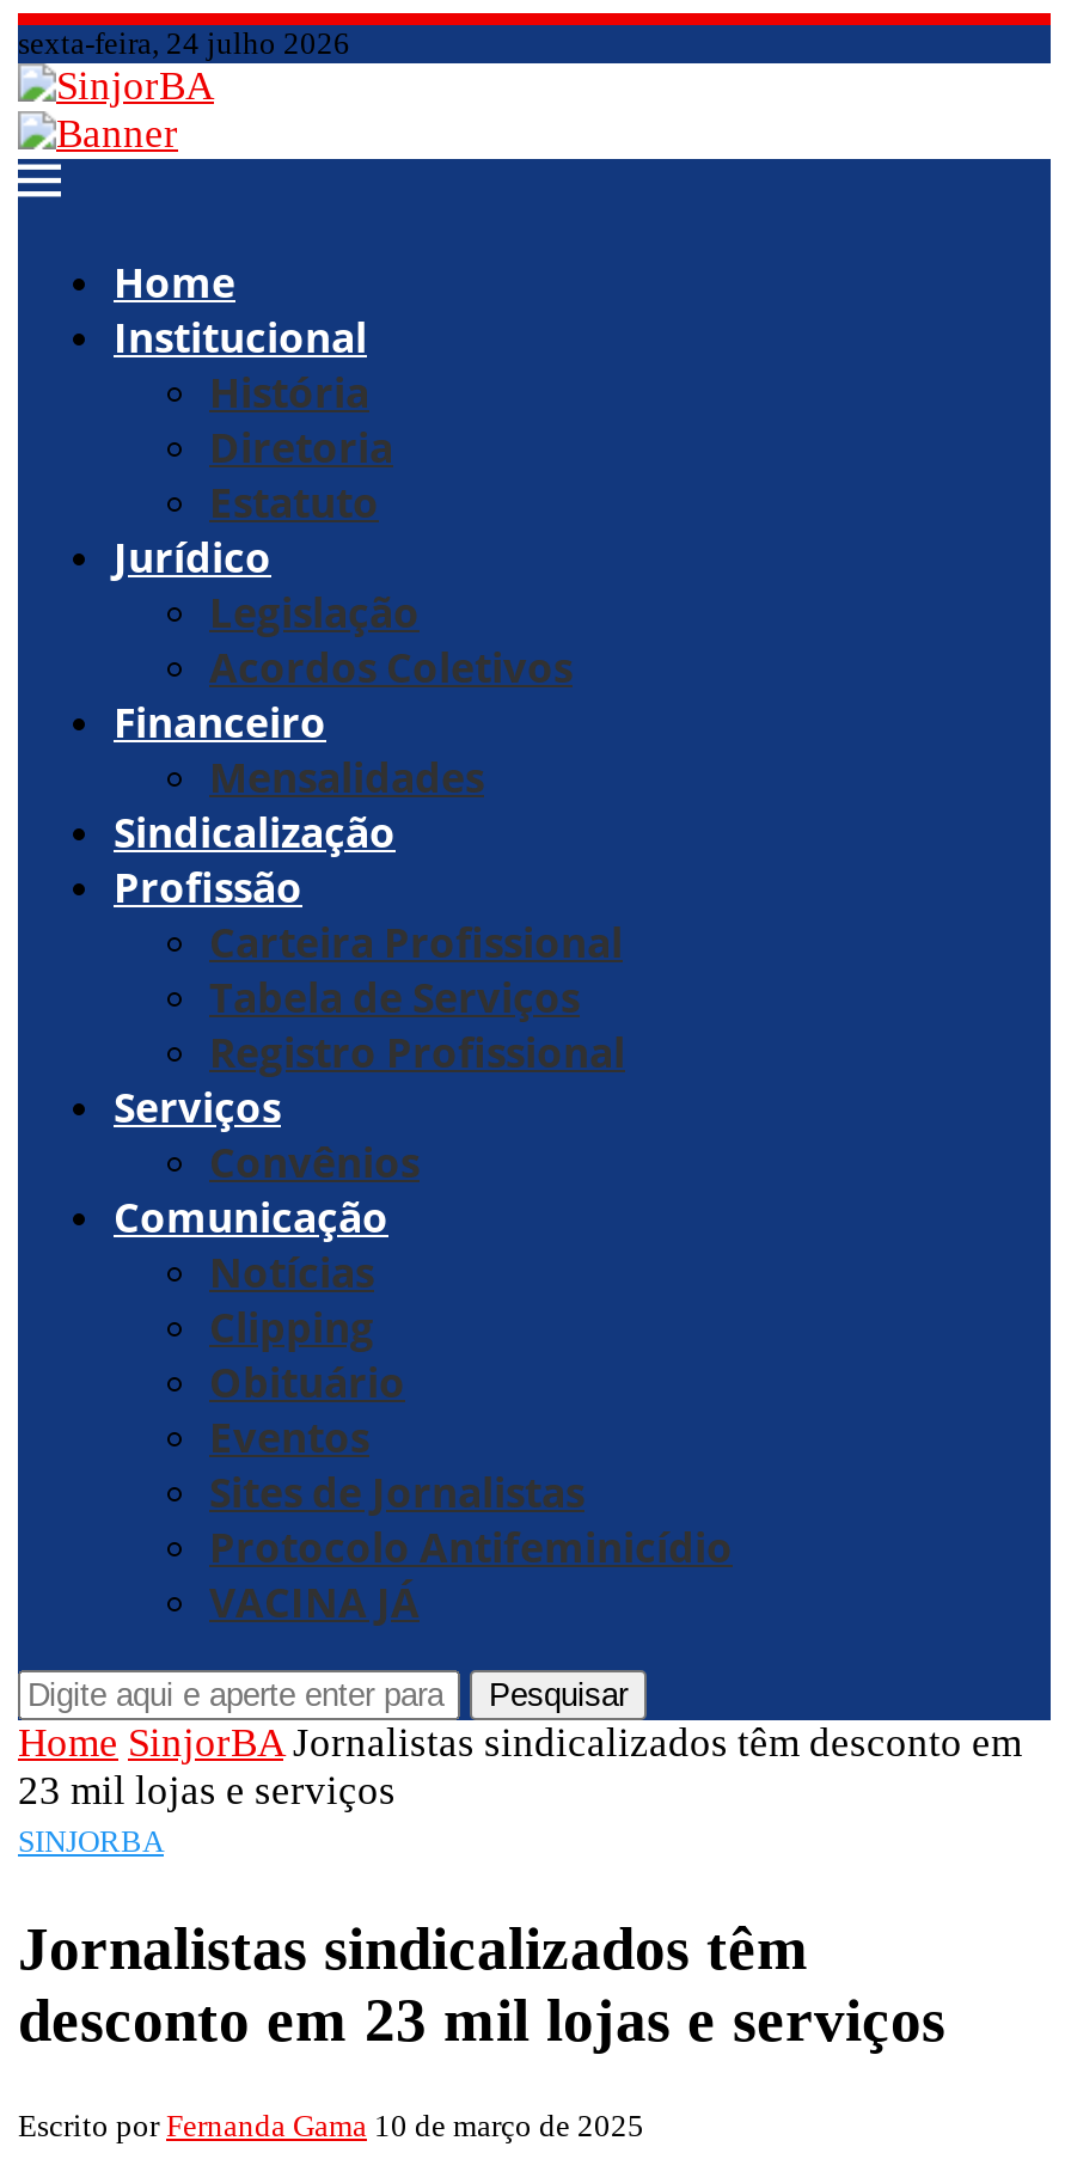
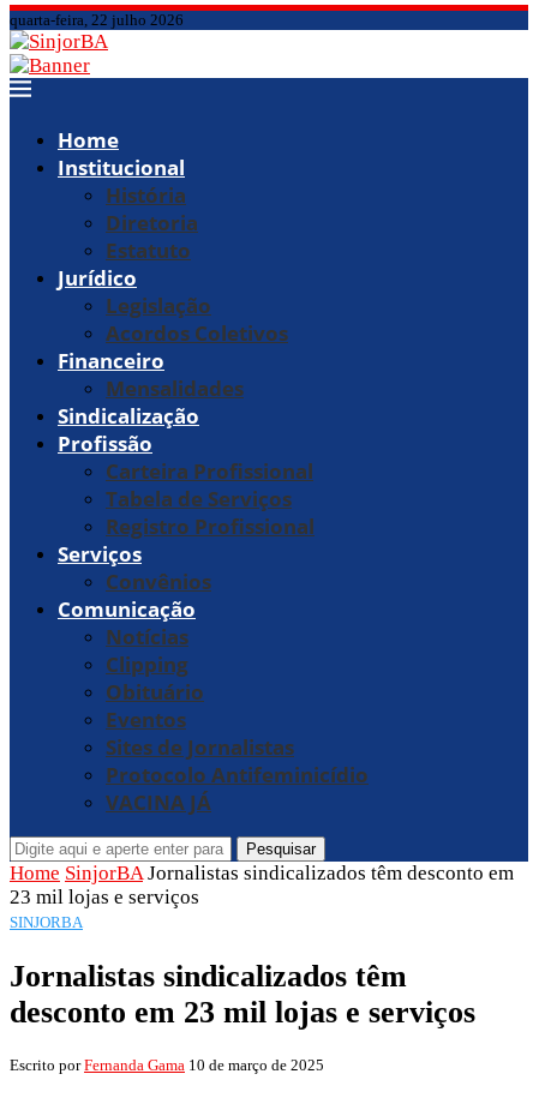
[18,25,350,61] sexta-feira, 24 julho 2026 -> [10,11,184,29] quarta-feira, 22 julho 2026

